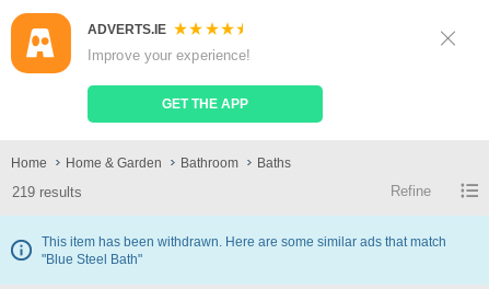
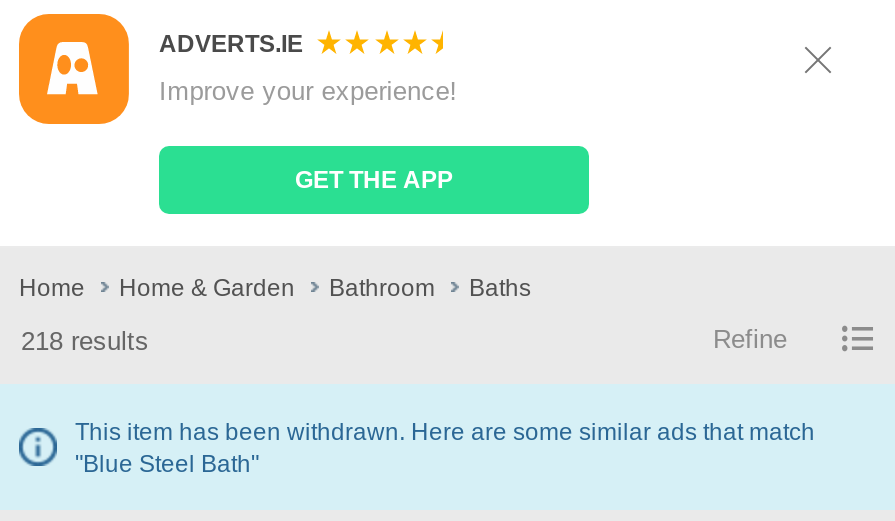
[12,184,82,200] 219 results -> [21,326,149,356] 218 results

